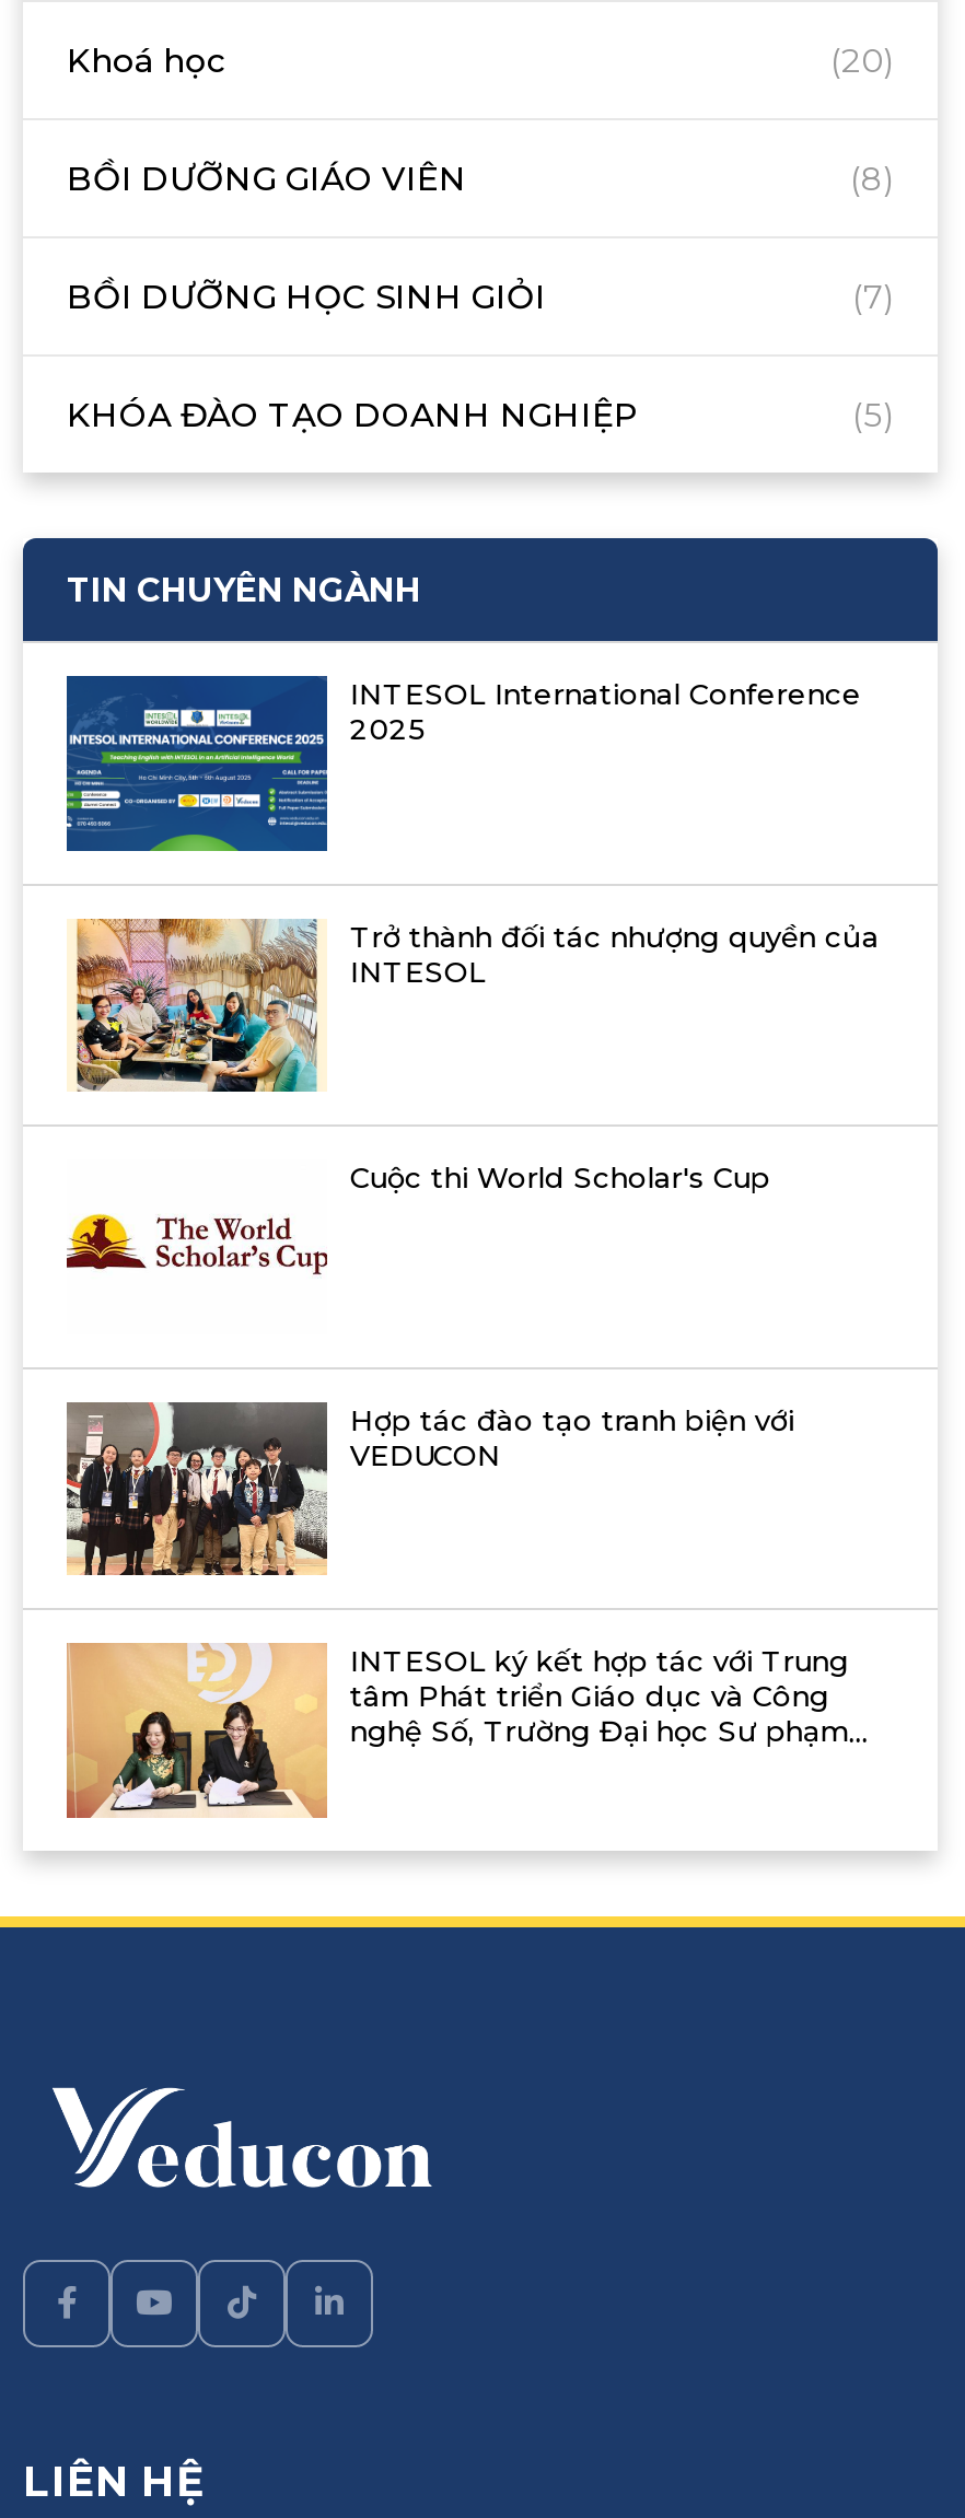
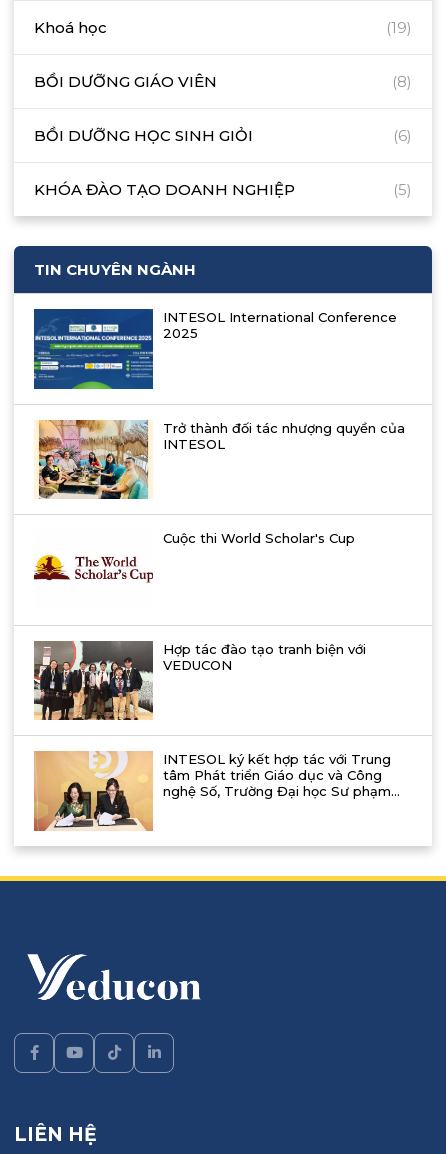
[830,40,894,81] (20) -> [386,18,412,37] (19)
[852,276,894,318] (7) -> [393,126,412,145] (6)

